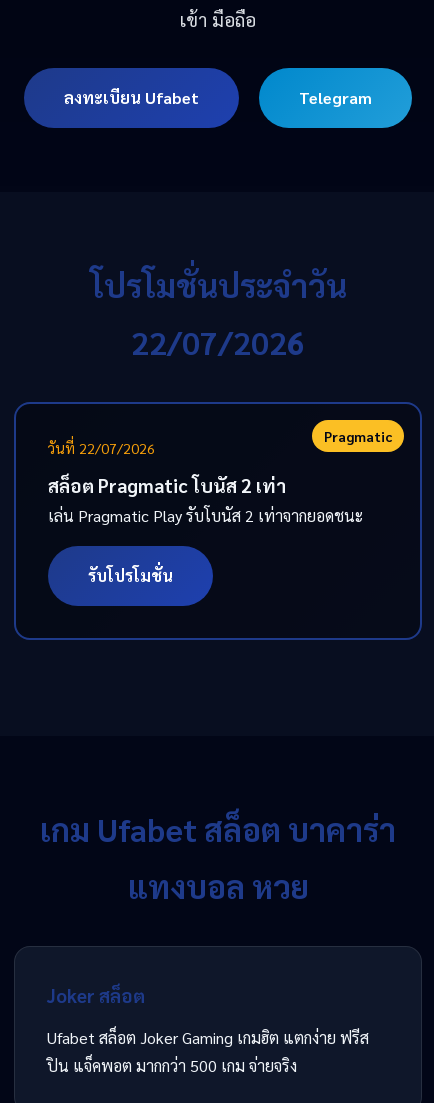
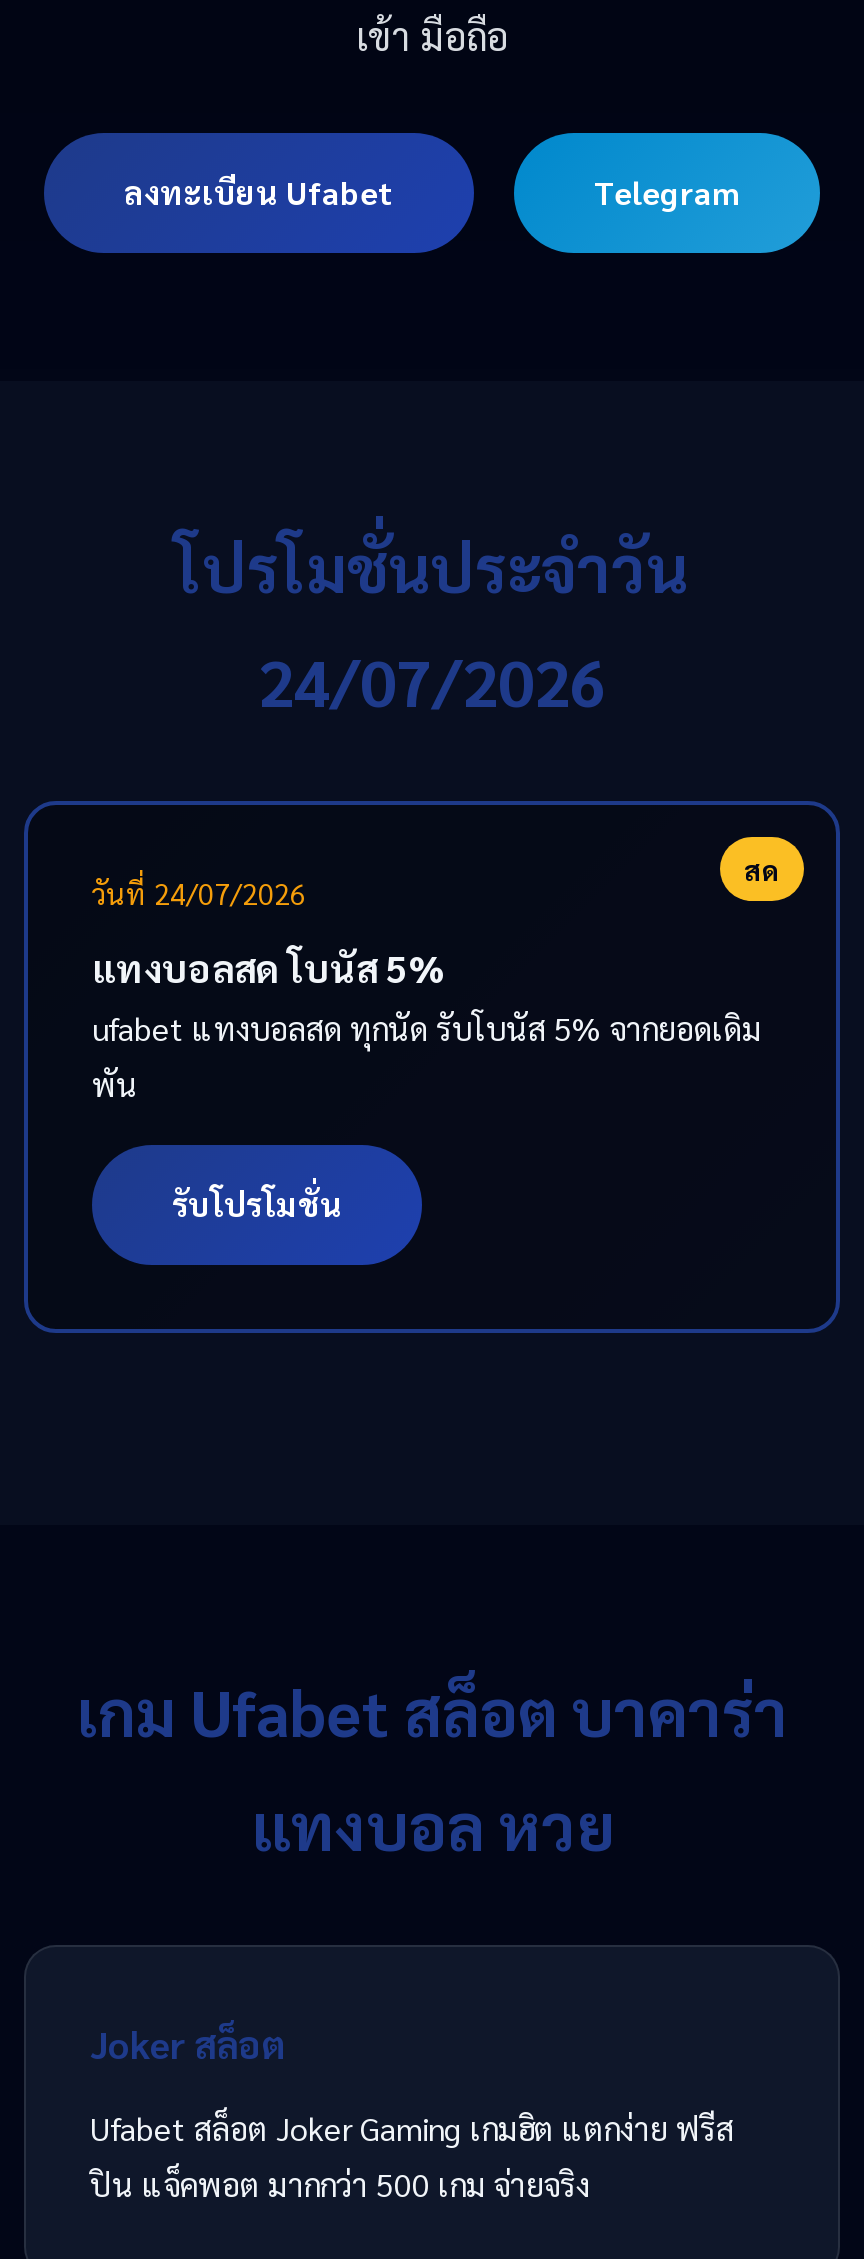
[131,321,305,362] 22/07/2026 -> [258,639,606,721] 24/07/2026
[48,427,392,457] Pragmatic | วันที่ 22/07/2026 -> [92,851,780,911] สด | วันที่ 24/07/2026
[48,473,363,526] สล็อต Pragmatic โบนัส 2 เท่า | เล่น Pragmatic Play รับโบนัส 2 เท่าจากยอดชนะ -> [92,943,762,1105] แทงบอลสด โบนัส 5% | ufabet แทงบอลสด ทุกนัด รับโบนัส 5% จากยอดเดิม | พัน

